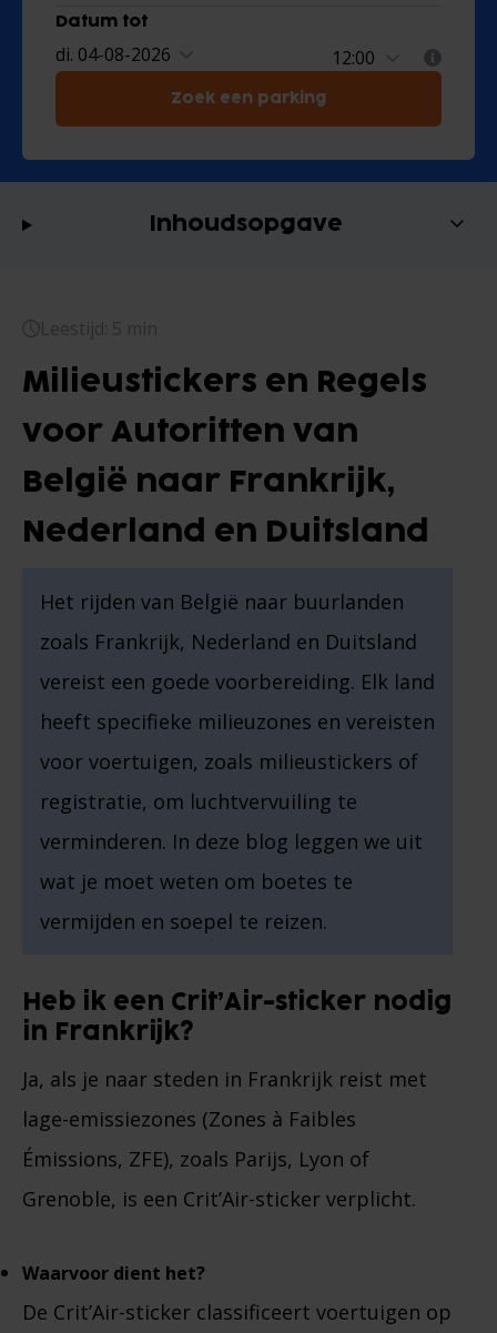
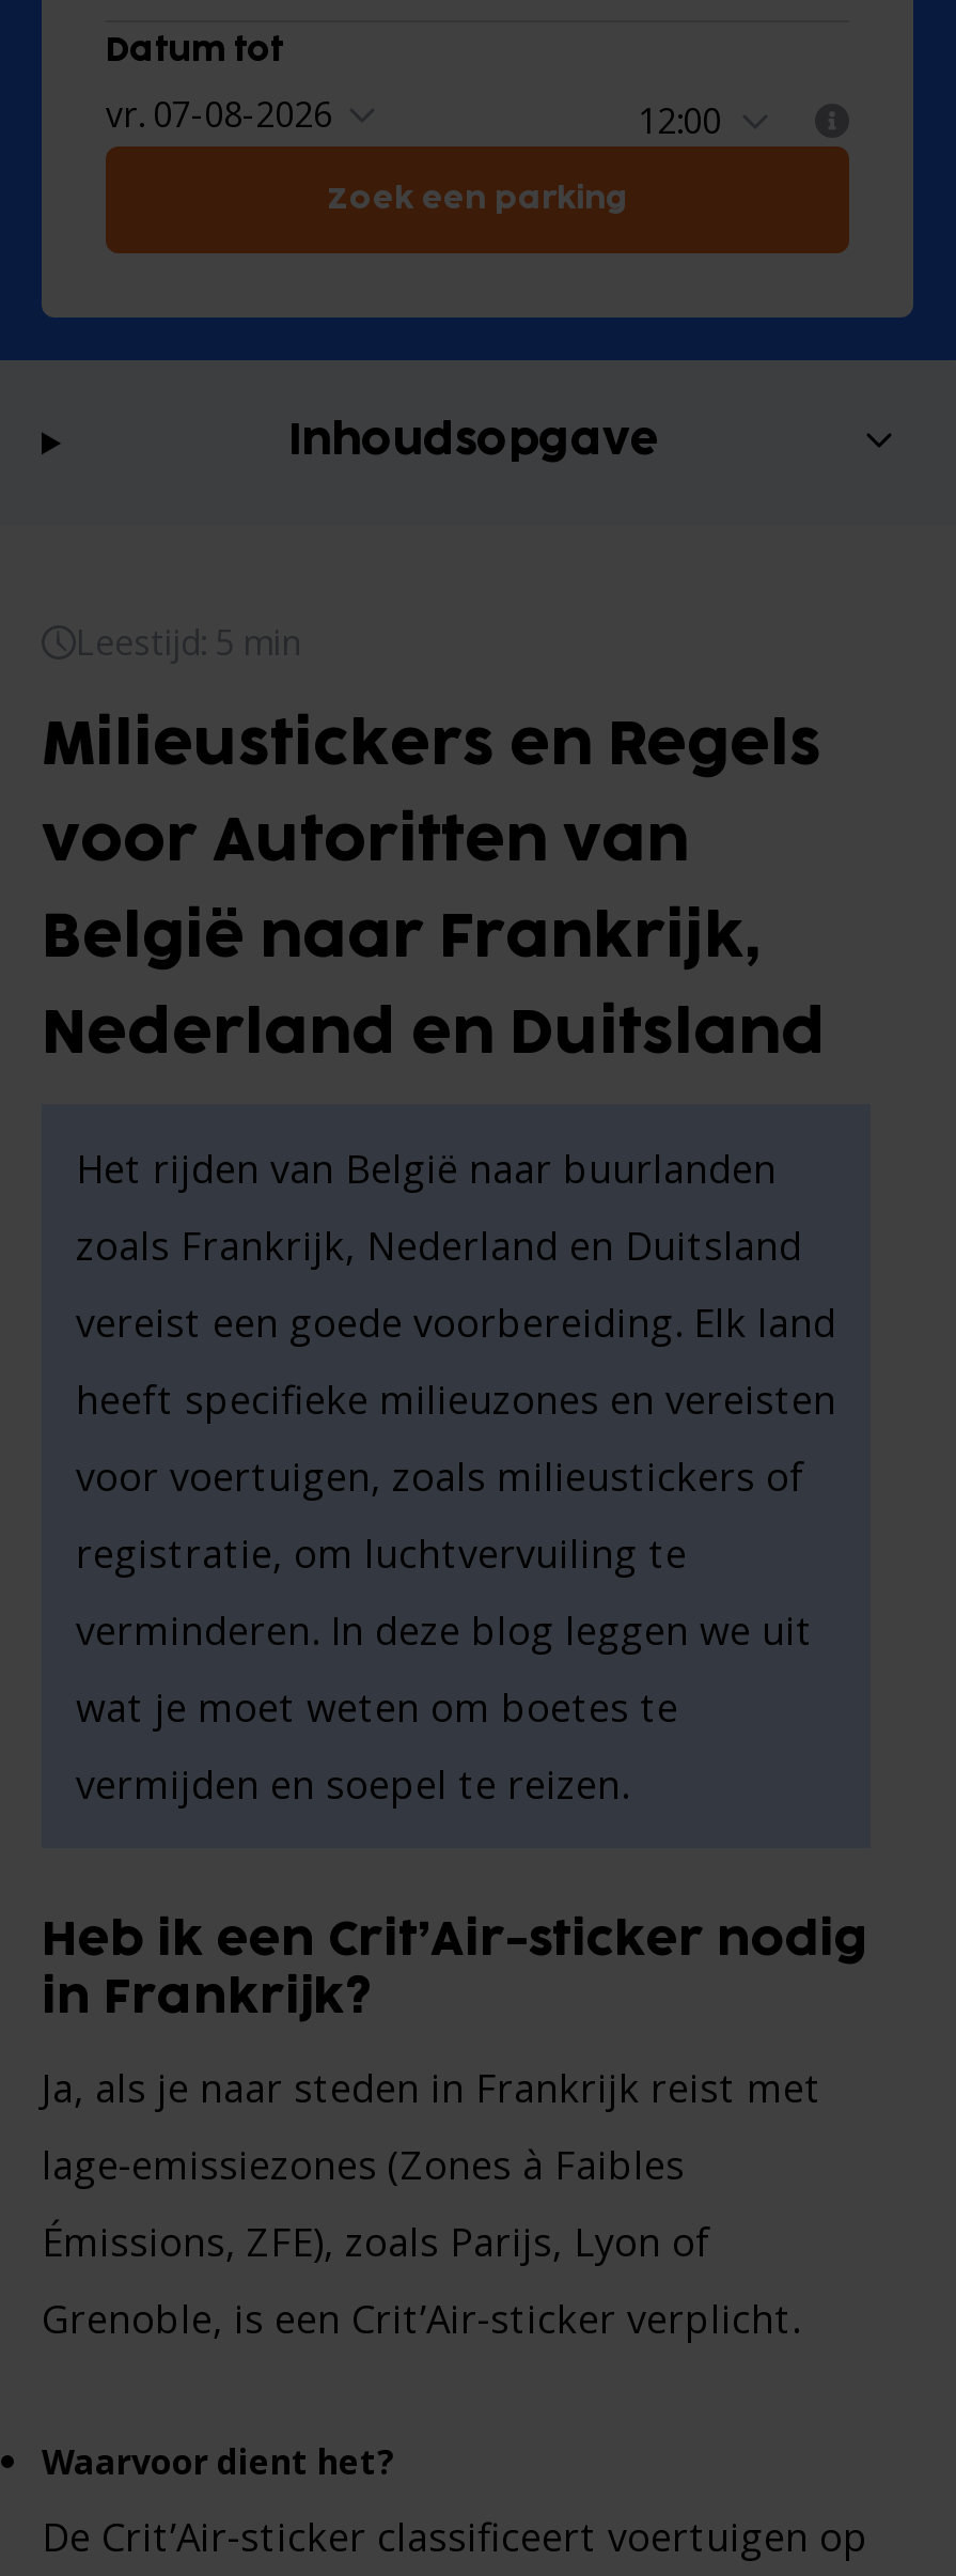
[55,42,171,67] di. 04-08-2026 -> [106,91,332,138] vr. 07-08-2026

